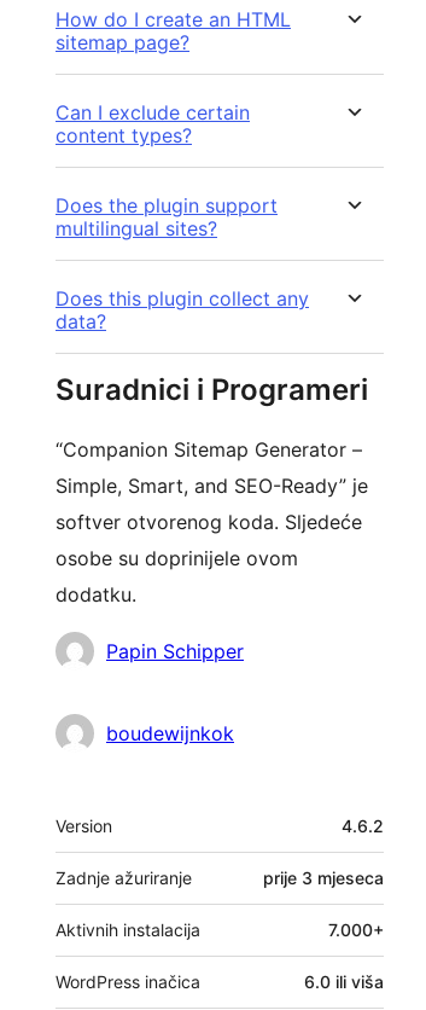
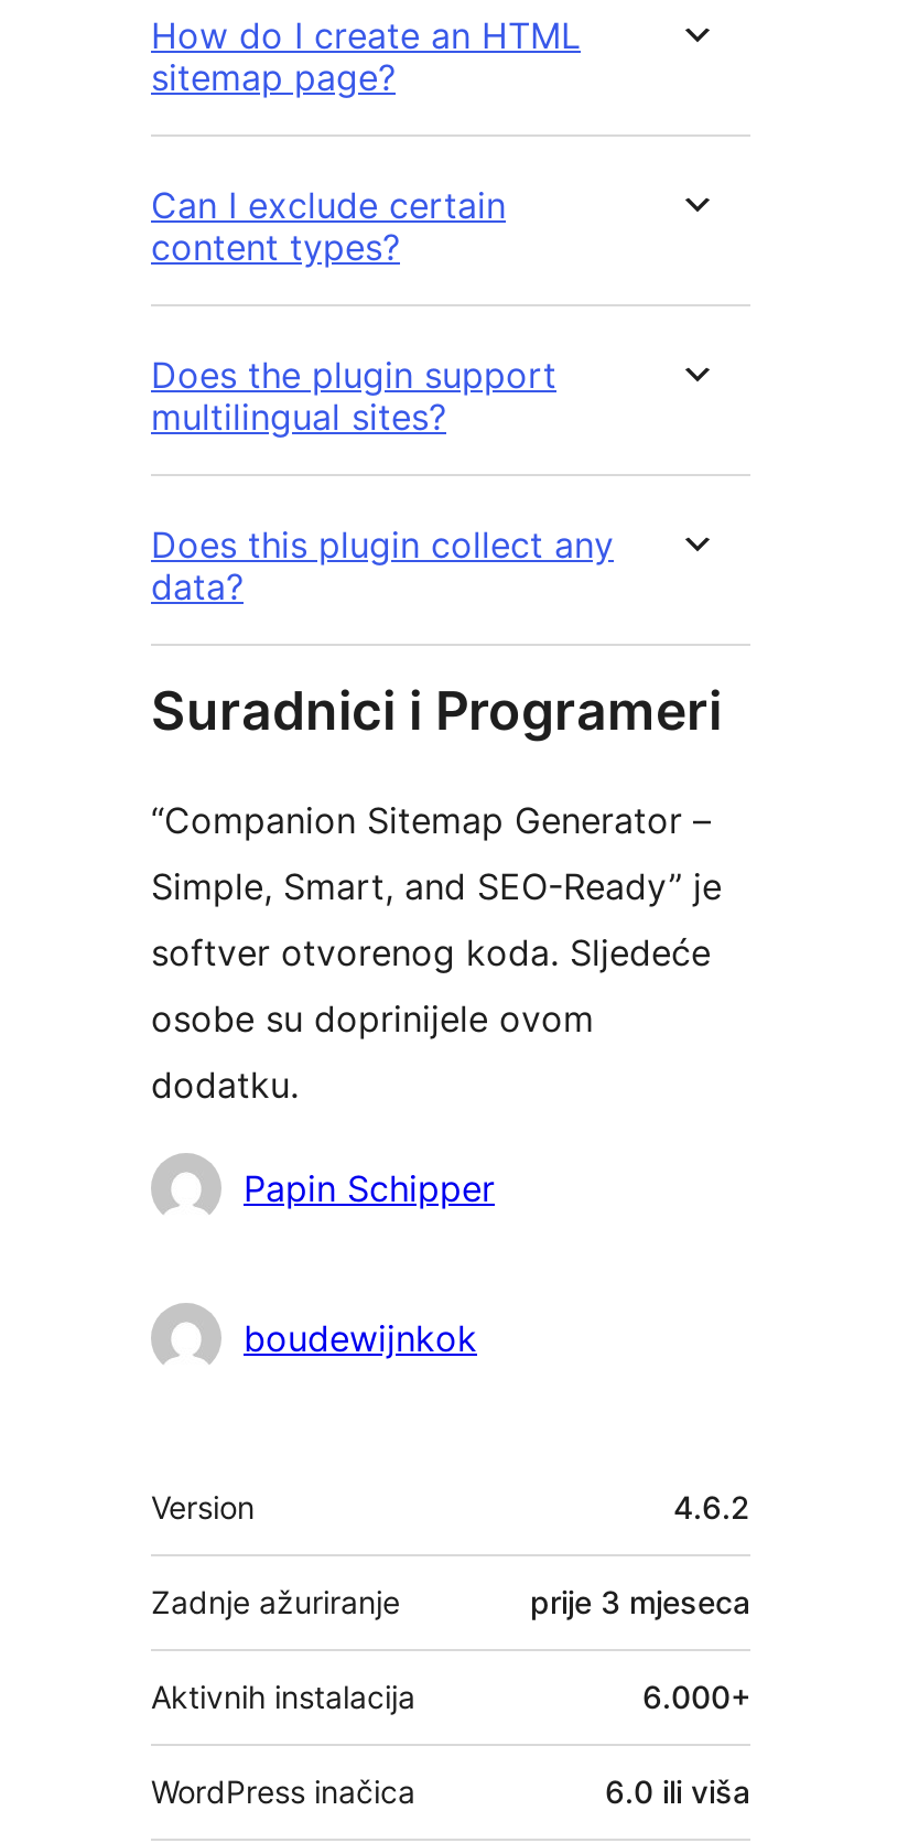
[328,920,384,940] 7.000+ -> [642,1678,750,1716] 6.000+

